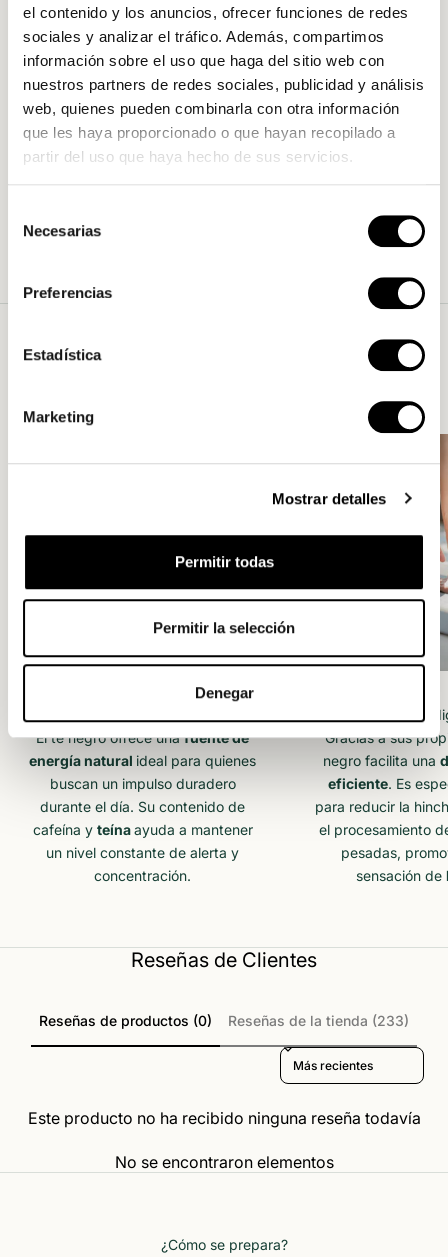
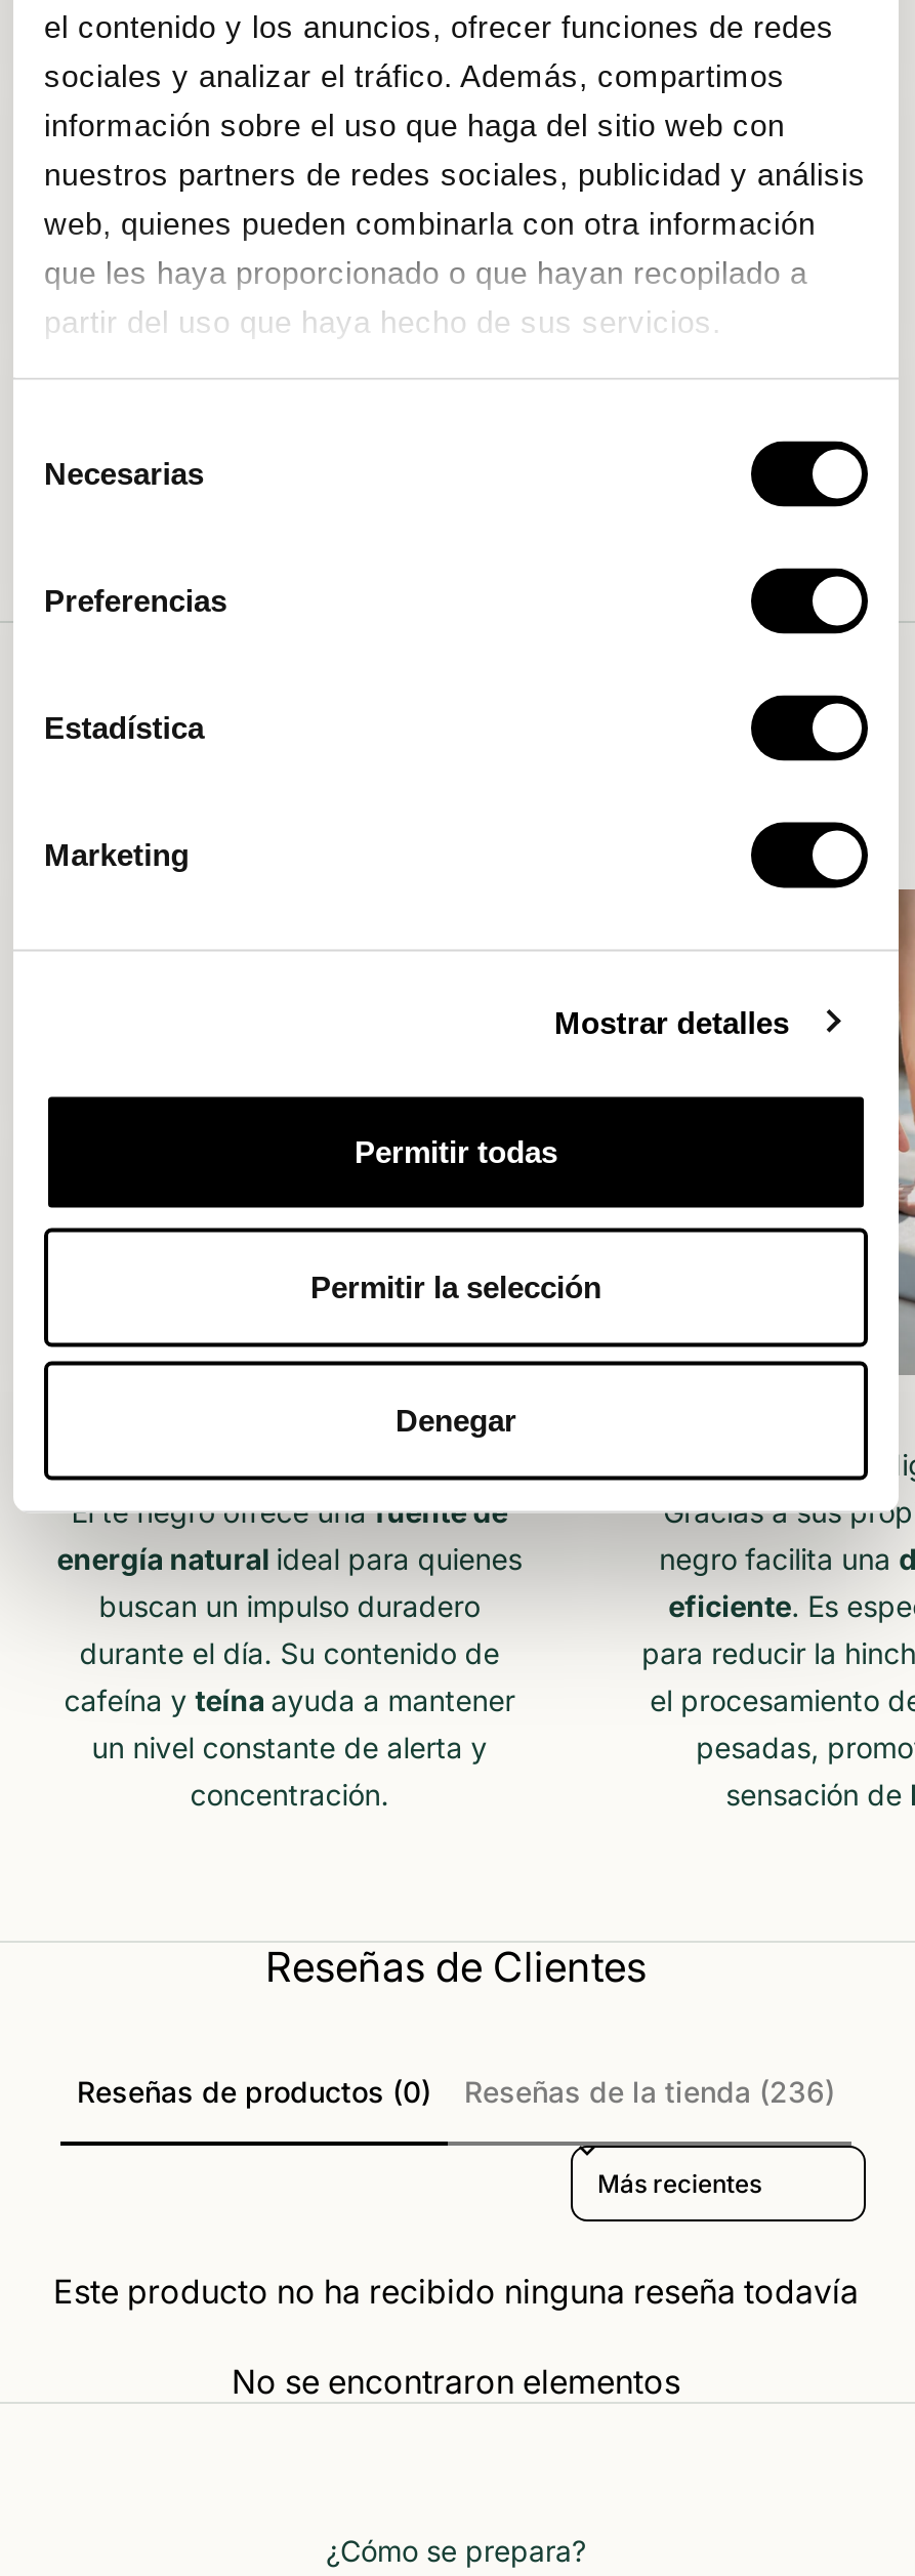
[228,1012,409,1029] Reseñas de la tienda (233) -> [464,2074,835,2109] Reseñas de la tienda (236)

